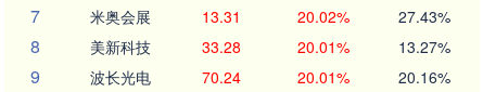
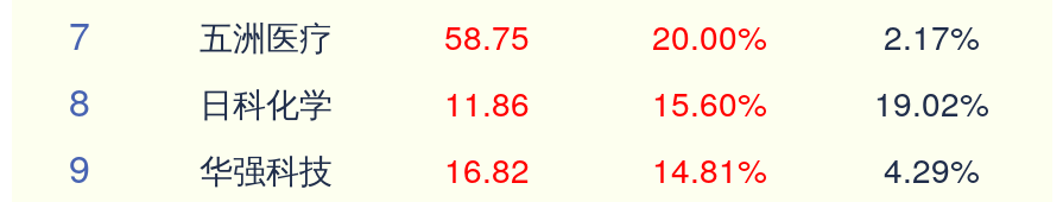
[90,5,450,27] 米奥会展 | 13.31 | 20.02% | 27.43% -> [200,11,979,59] 五洲医疗 | 58.75 | 20.00% | 2.17%
[90,36,450,57] 美新科技 | 33.28 | 20.01% | 13.27% -> [200,78,988,125] 日科化学 | 11.86 | 15.60% | 19.02%
[90,66,450,87] 波长光电 | 70.24 | 20.01% | 20.16% -> [200,144,979,192] 华强科技 | 16.82 | 14.81% | 4.29%

